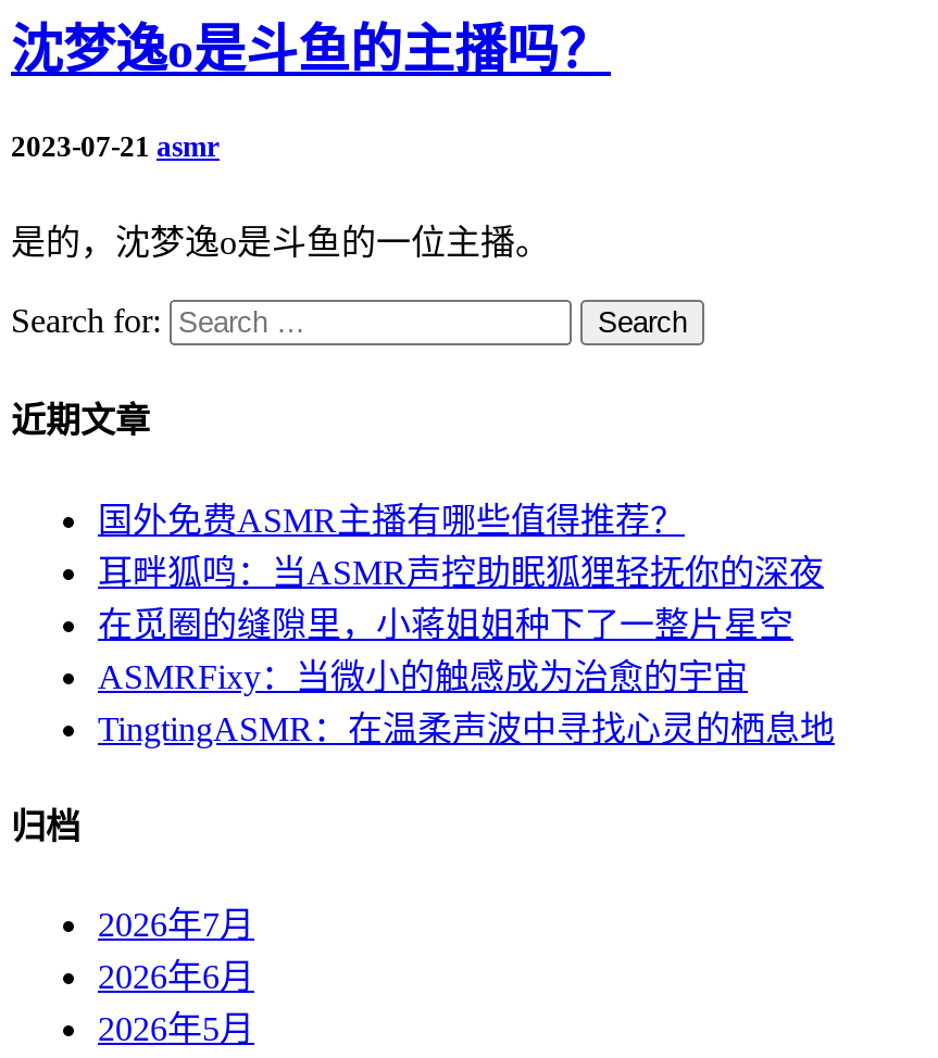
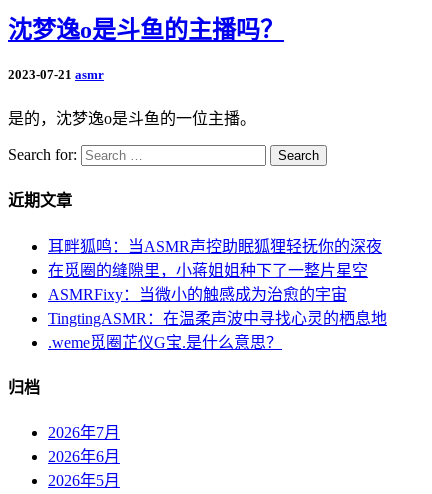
[98,501,685,538] 国外免费ASMR主播有哪些值得推荐？ -> none
moved [98,605,835,747] -> [48,262,387,327]: 在觅圈的缝隙里，小蒋姐姐种下了一整片星空 | ASMRFixy：当微小的触感成为治愈的宇宙 | TingtingASMR：在温柔声波中寻找心灵的栖息地
none -> [48,334,282,351] .weme觅圈芷仪G宝.是什么意思？

